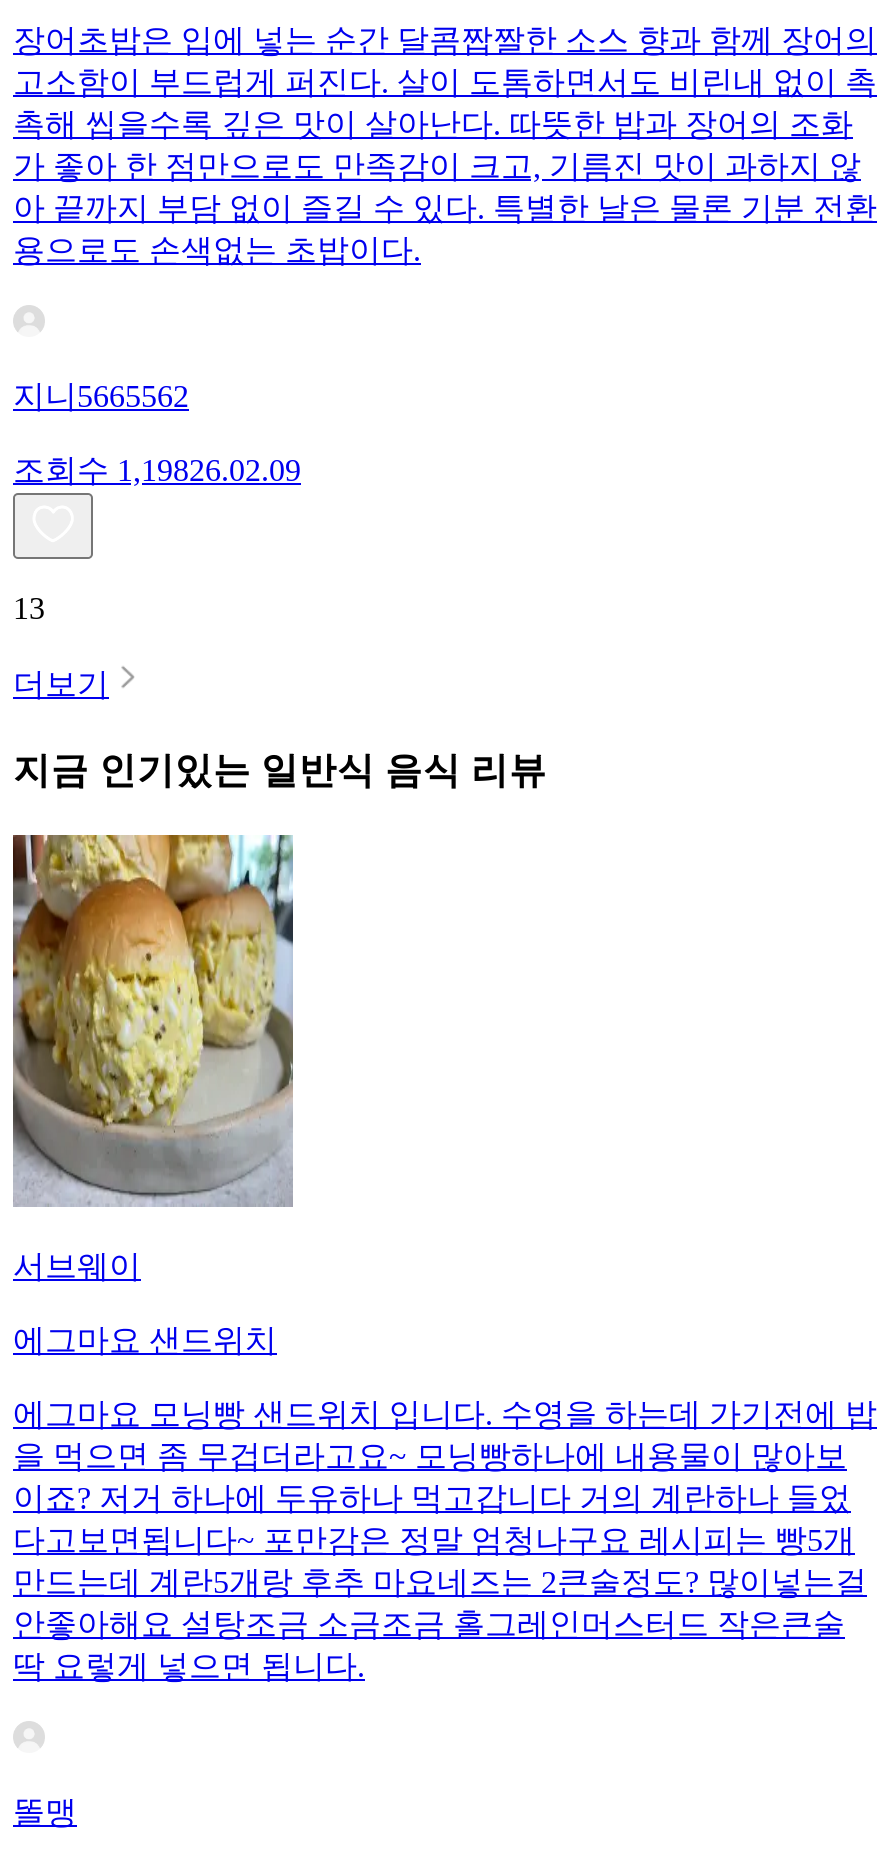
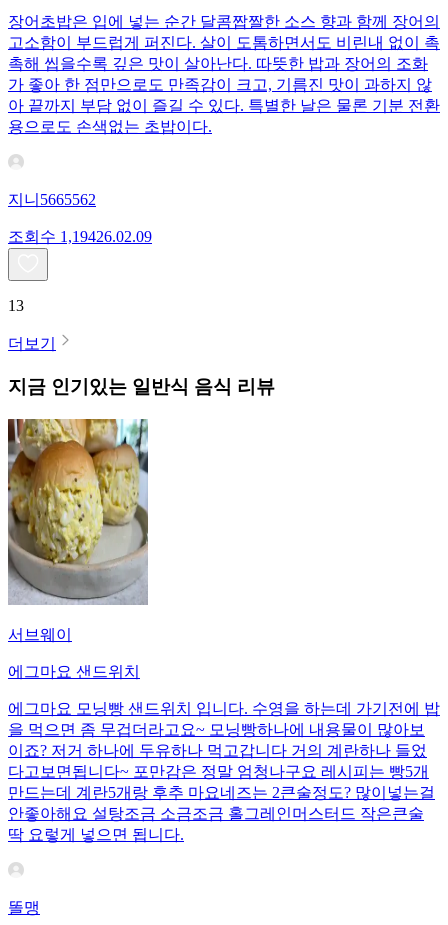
[13,453,301,487] 조회수 1,19826.02.09 -> [8,228,152,245] 조회수 1,19426.02.09

